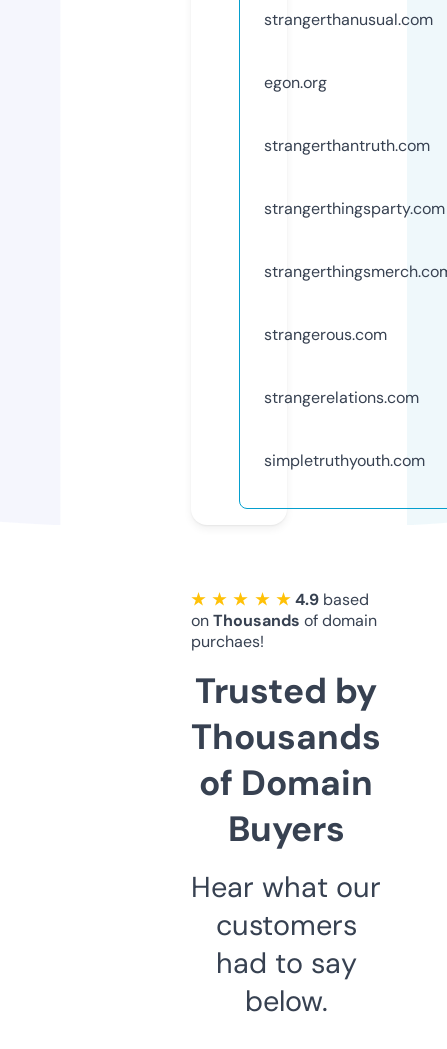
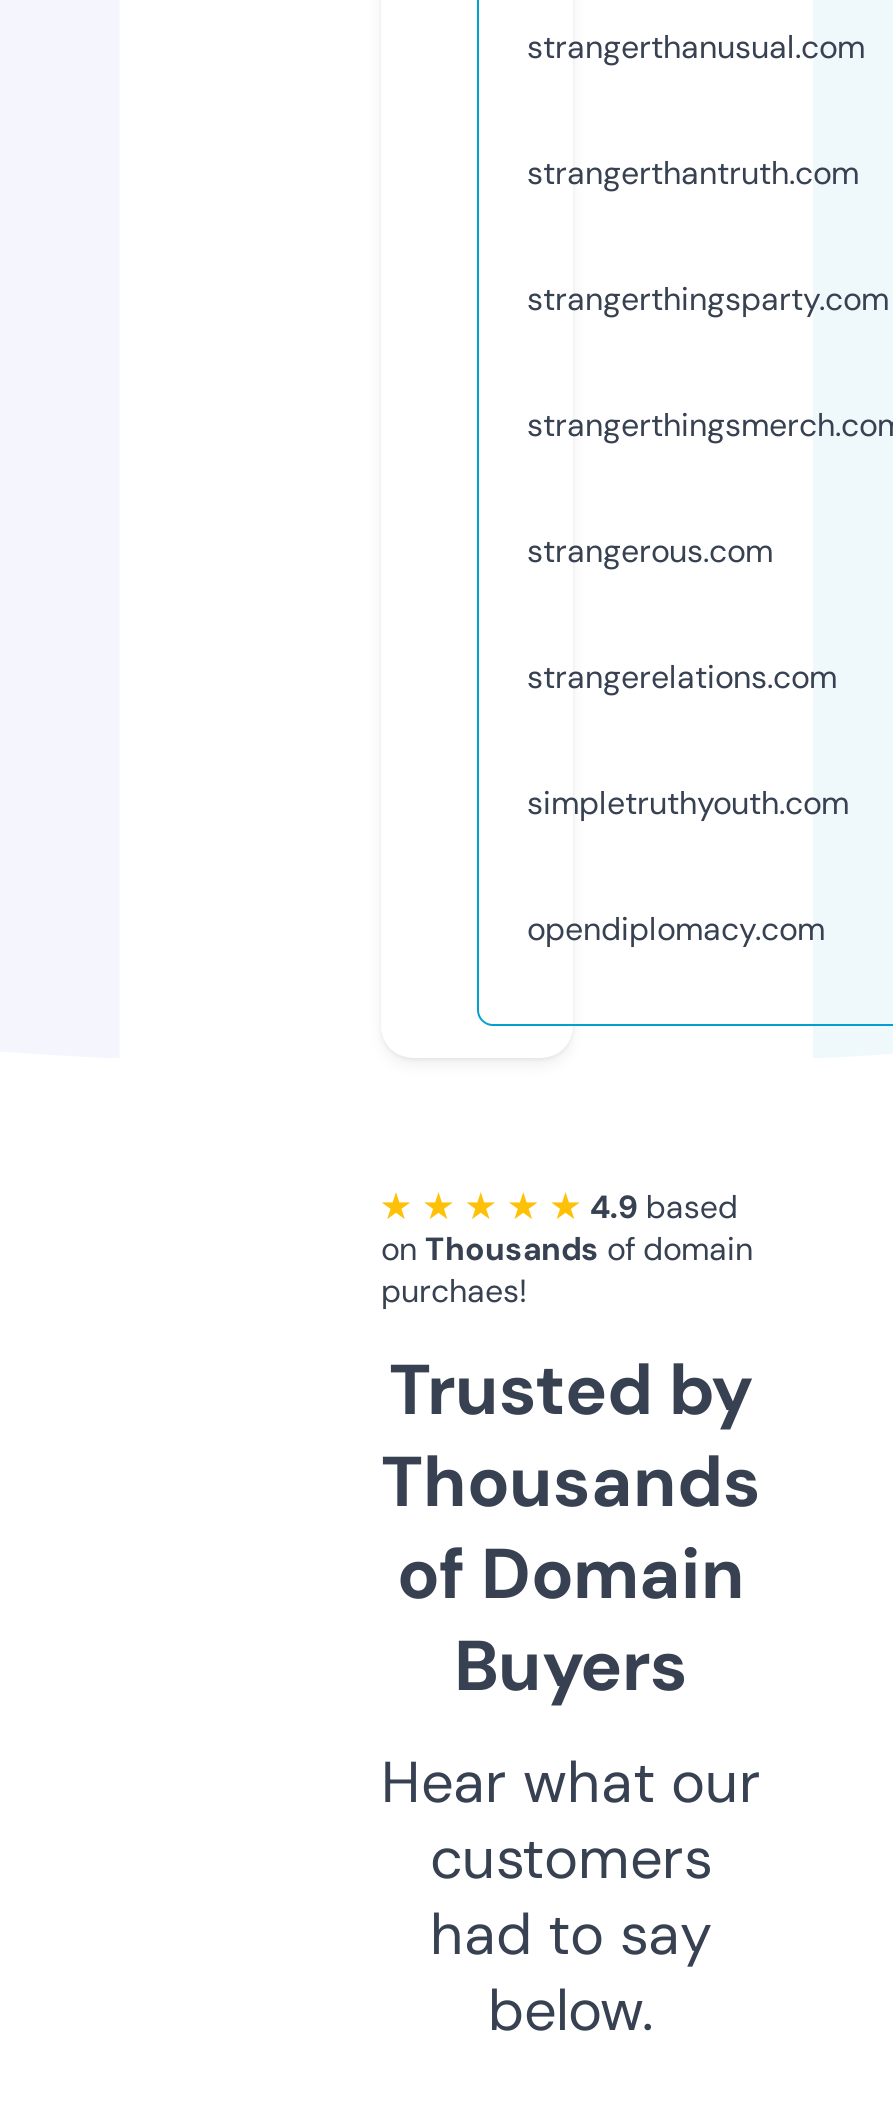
[264,72,327,93] egon.org -> none
moved [264,135,445,471] -> [527,152,889,824]: strangerthantruth.com | strangerthingsparty.com | strangerous.com | strangerelations.com | simpletruthyouth.com
none -> [527,908,825,950] opendiplomacy.com

